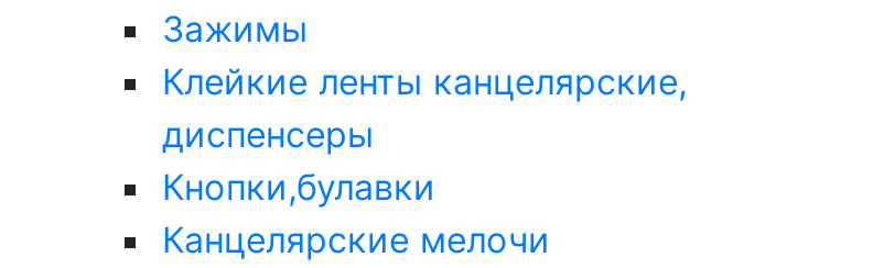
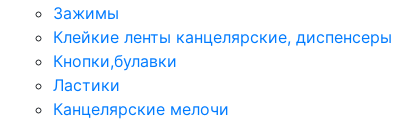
moved [162,165,435,209] -> [53,51,177,71]: Кнопки,булавки
none -> [53,75,120,95] Ластики

